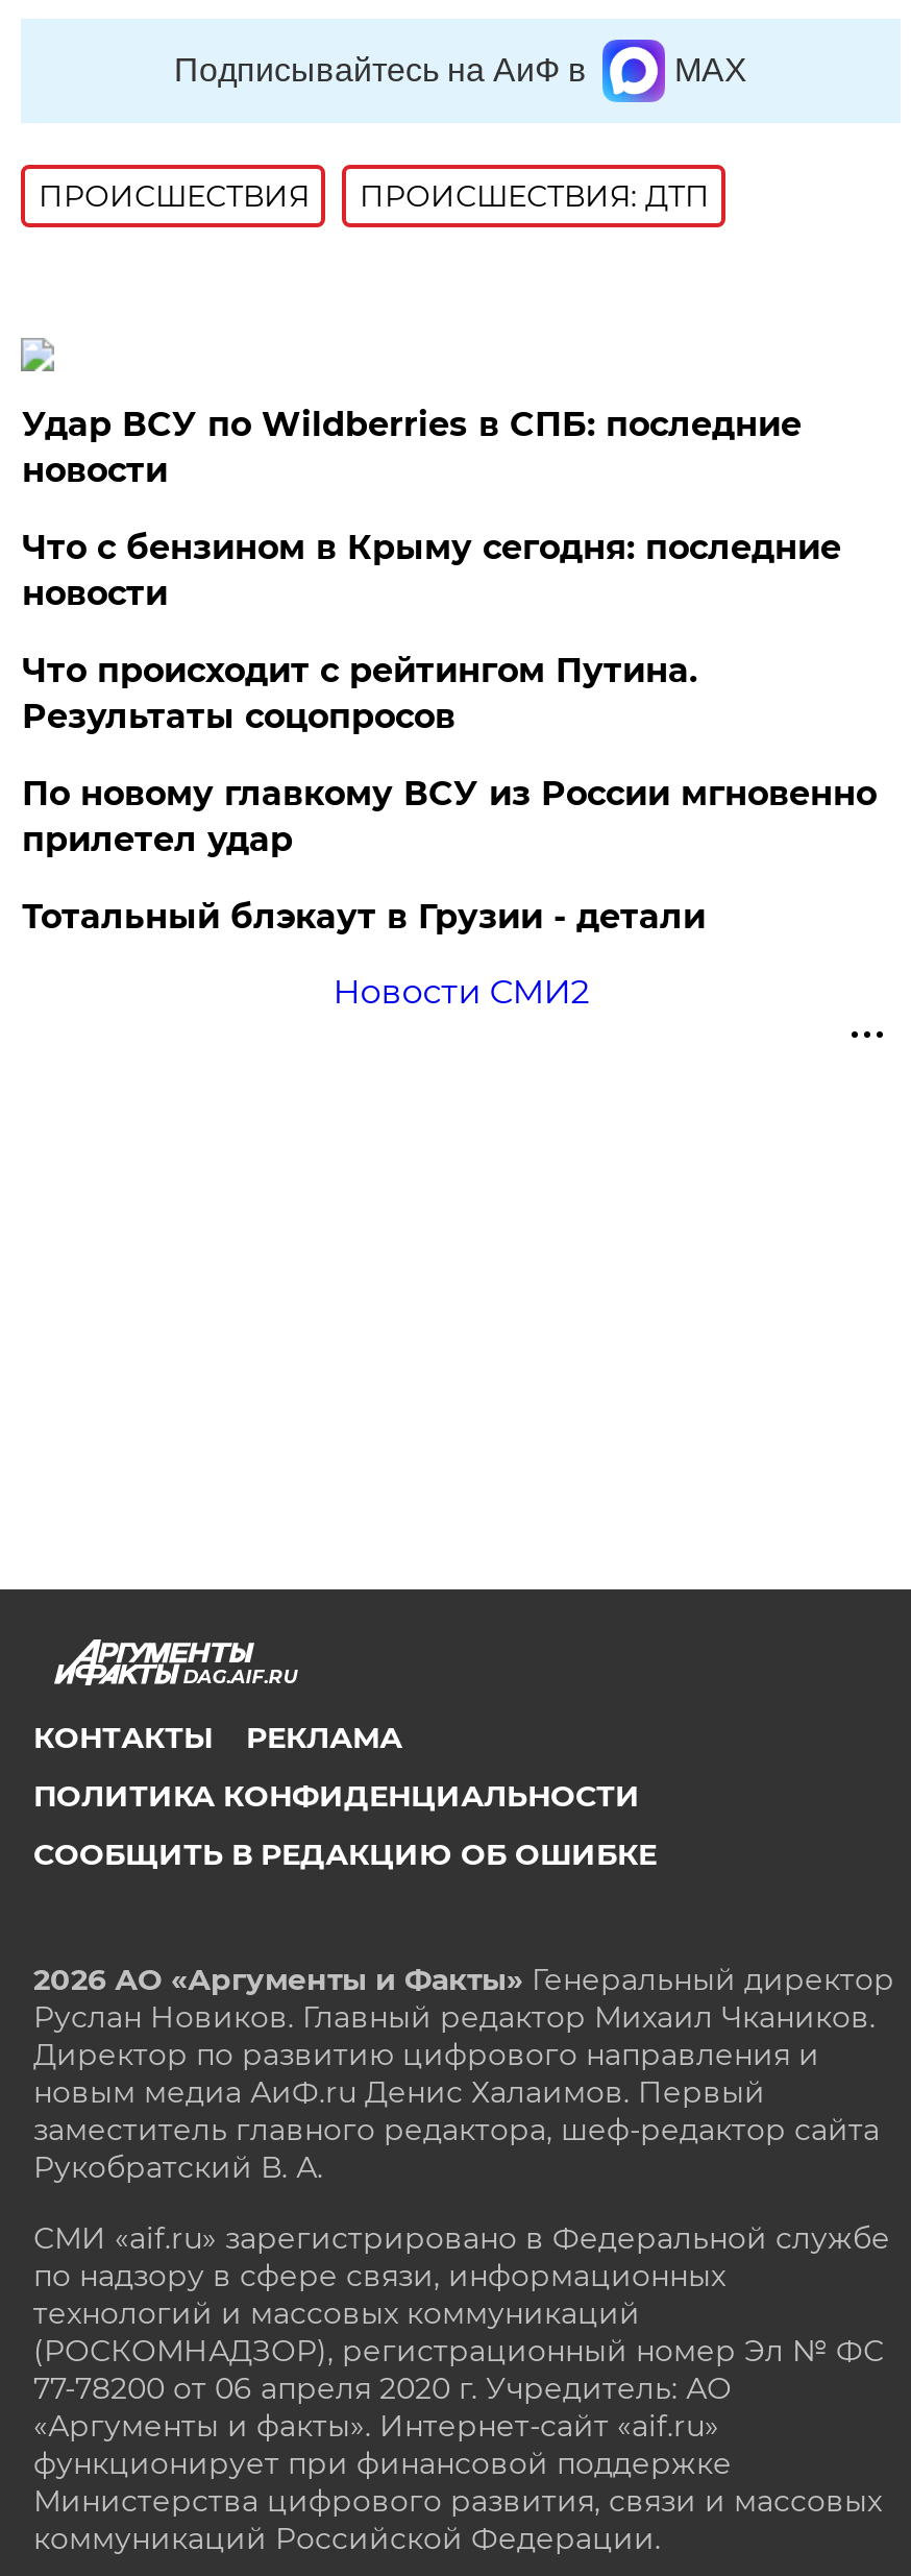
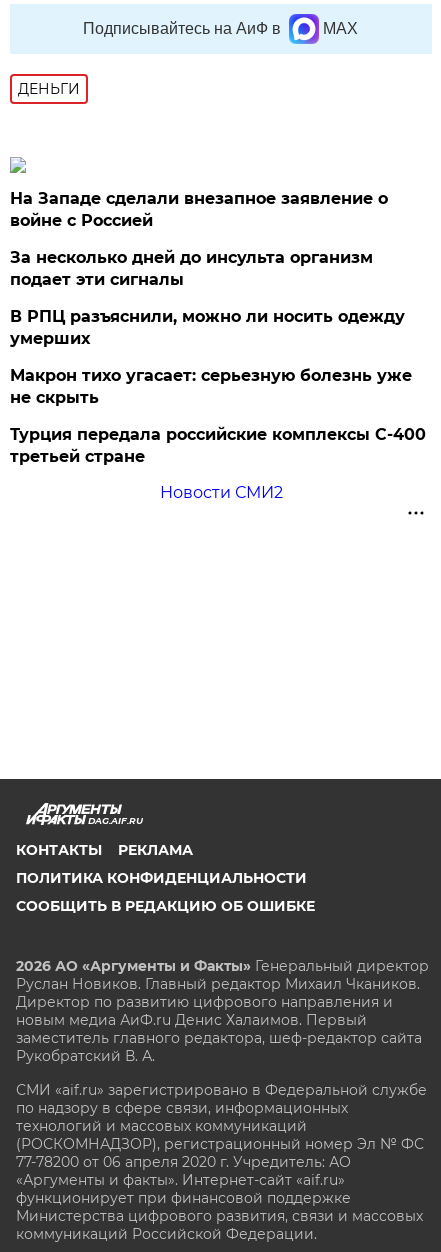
[38,177,710,215] ПРОИСШЕСТВИЯ | ПРОИСШЕСТВИЯ: ДТП -> [18,80,80,98] ДЕНЬГИ
[22,404,801,490] Удар ВСУ по Wildberries в СПБ: последние | новости -> [10,189,388,230] На Западе сделали внезапное заявление о | войне с Россией
[22,528,841,613] Что с бензином в Крыму сегодня: последние | новости -> [10,248,373,289] За несколько дней до инсульта организм | подает эти сигналы
[22,651,697,736] Что происходит с рейтингом Путина. | Результаты соцопросов -> [10,307,405,348] В РПЦ разъяснили, можно ли носить одежду | умерших
[22,774,876,859] По новому главкому ВСУ из России мгновенно | прилетел удар -> [10,366,412,407] Макрон тихо угасает: серьезную болезнь уже | не скрыть
[22,897,705,936] Тотальный блэкаут в Грузии - детали -> [10,425,426,466] Турция передала российские комплексы С-400 | третьей стране

